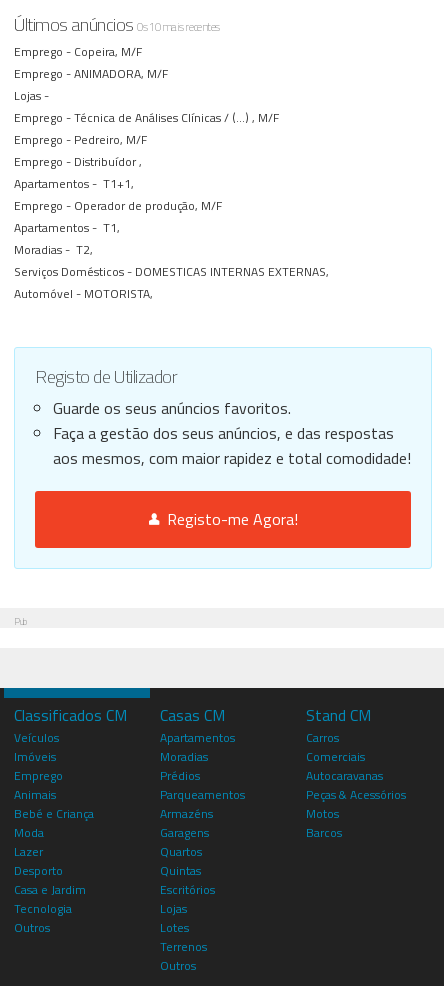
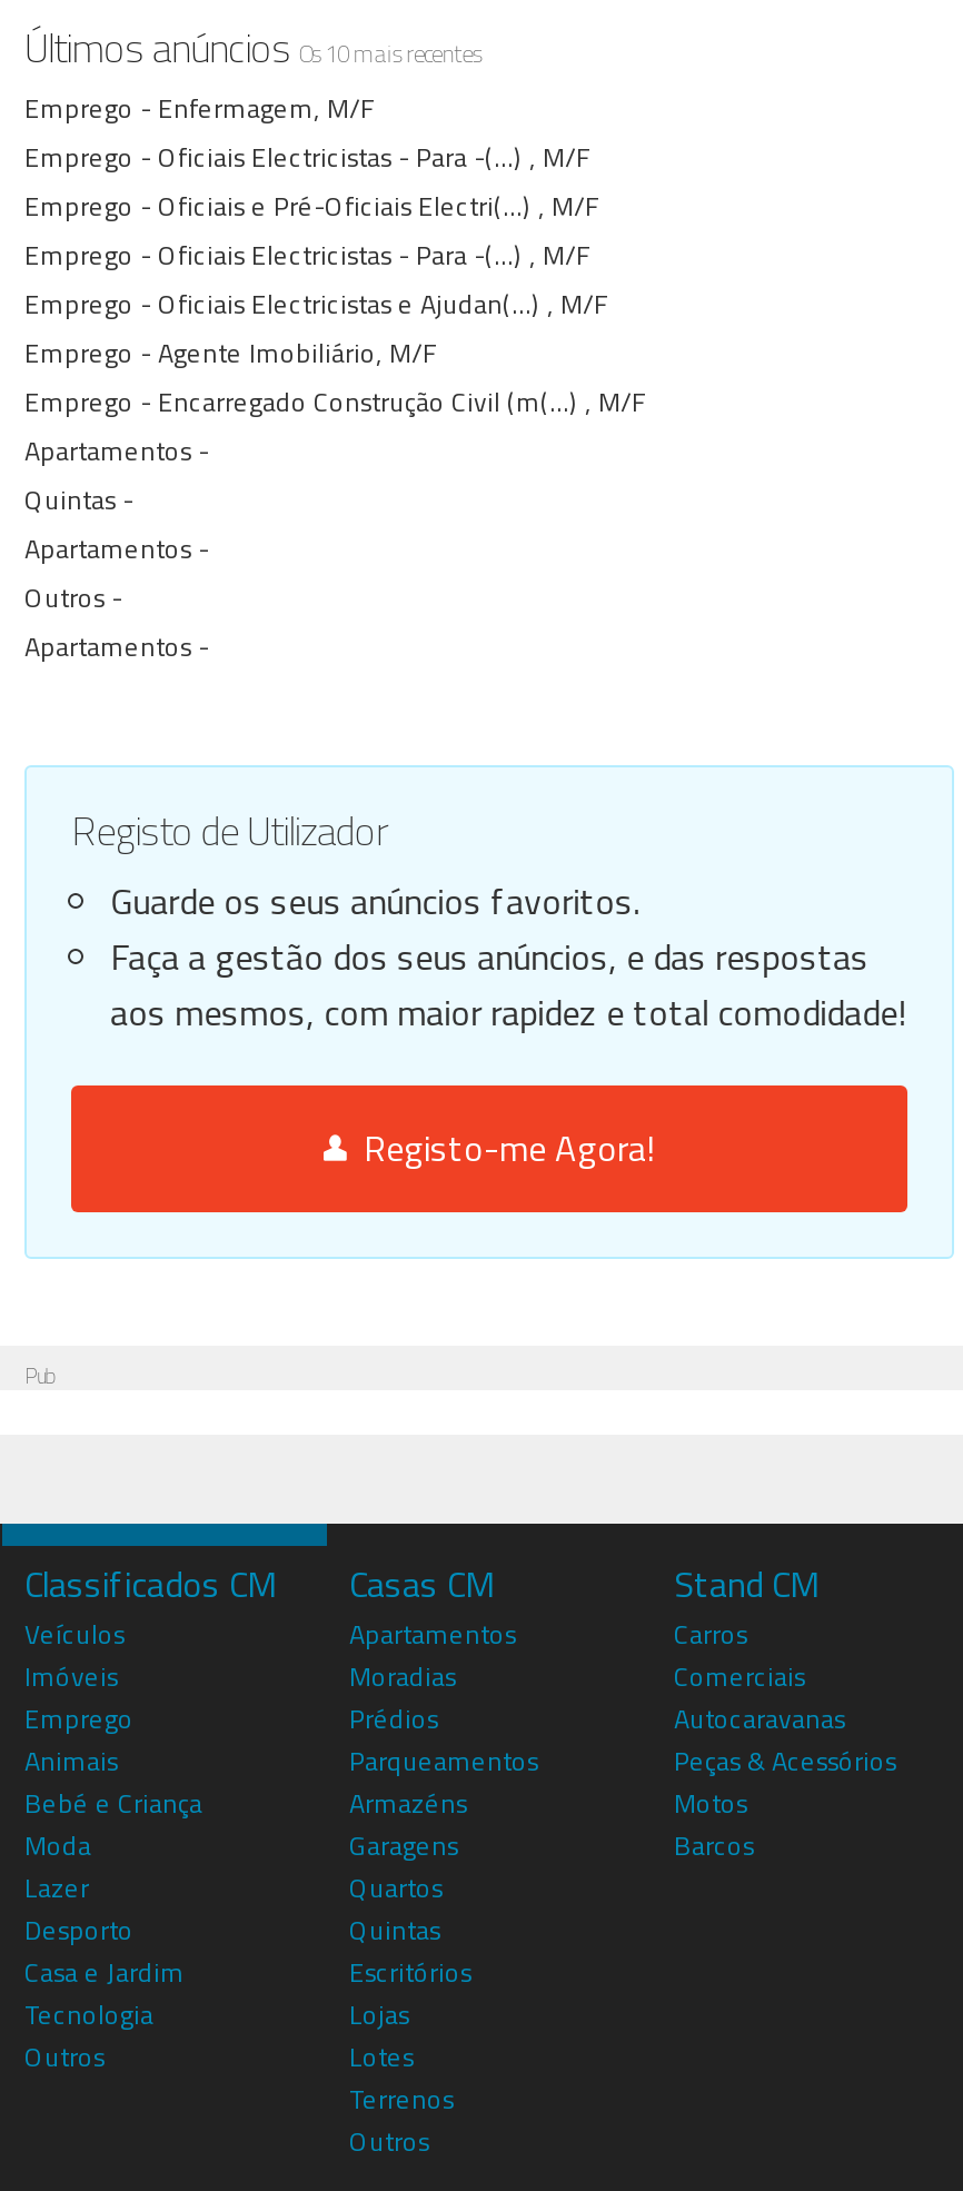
[14,42,338,303] Emprego - Copeira, M/F | Emprego -ANIMADORA, M/F | Lojas - | Emprego -Técnica de Análises Clínicas / (...) , M/F | Emprego - Pedreiro, M/F | Emprego - Distribuídor , | Apartamentos - T1+1, | Emprego - Operador de produção, M/F | Apartamentos - T1, | Moradias - T2, | Serviços Domésticos - DOMESTICAS INTERNAS EXTERNAS, | Automóvel - MOTORISTA, -> [24,87,658,668] Emprego - Enfermagem, M/F | Emprego - Oficiais Electricistas - Para -(...) , M/F | Emprego - Oficiais e Pré-Oficiais Electri(...) , M/F | Emprego - Oficiais Electricistas - Para -(...) , M/F | Emprego - Oficiais Electricistas e Ajudan(...) , M/F | Emprego - Agente Imobiliário, M/F | Emprego - Encarregado Construção Civil (m(...) , M/F | Apartamentos - | Quintas - | Apartamentos - | Outros - | Apartamentos -

